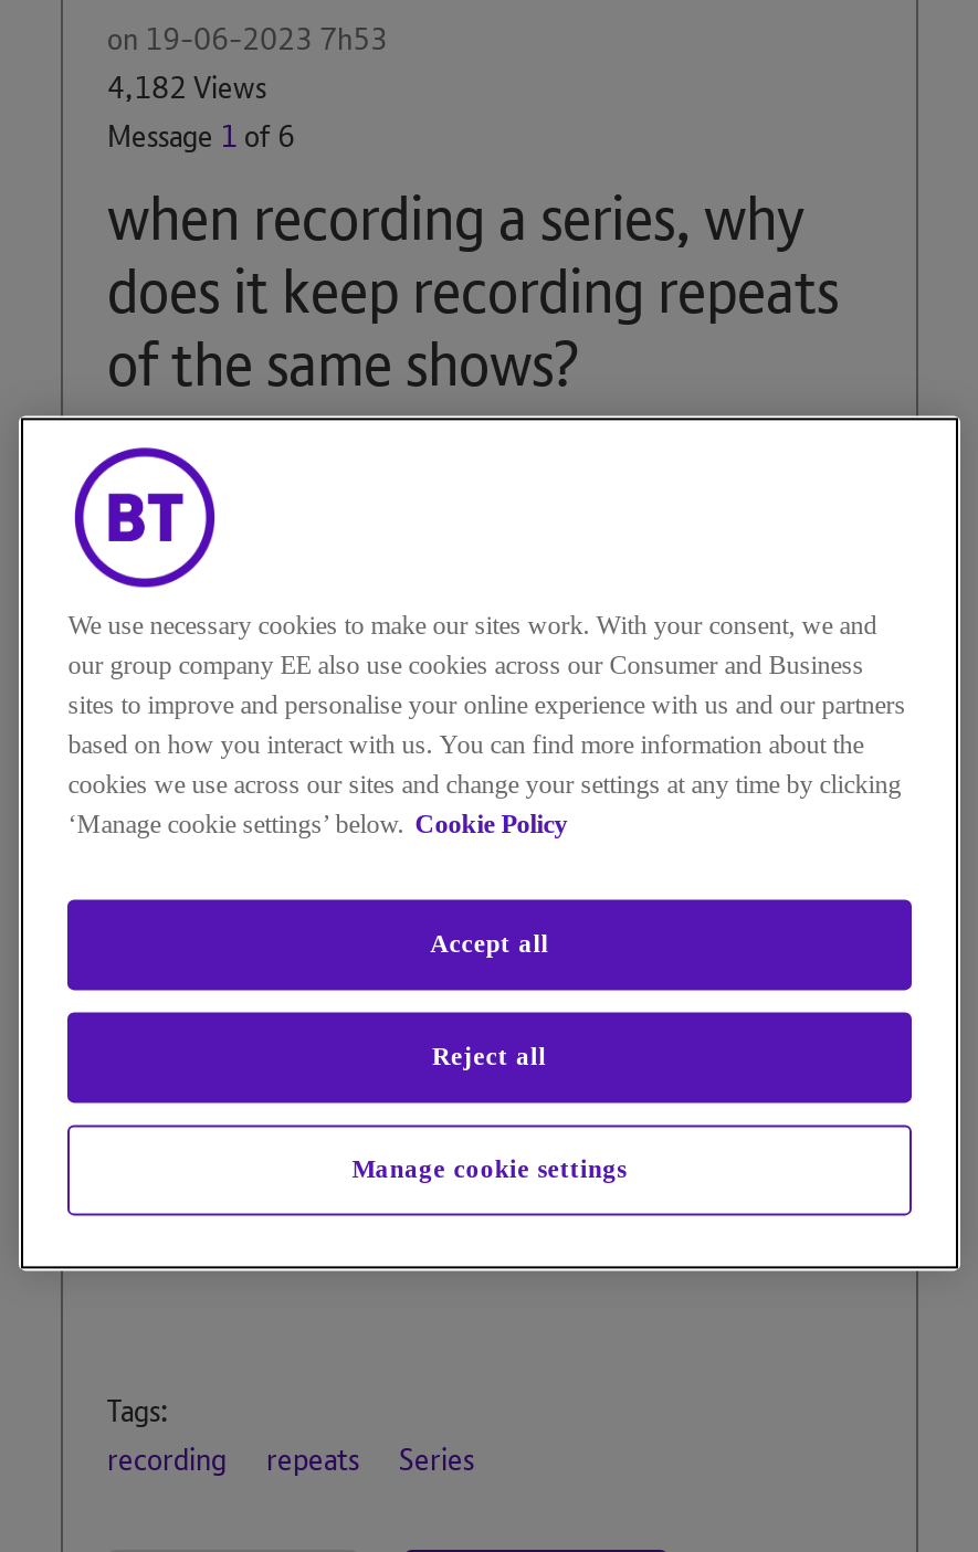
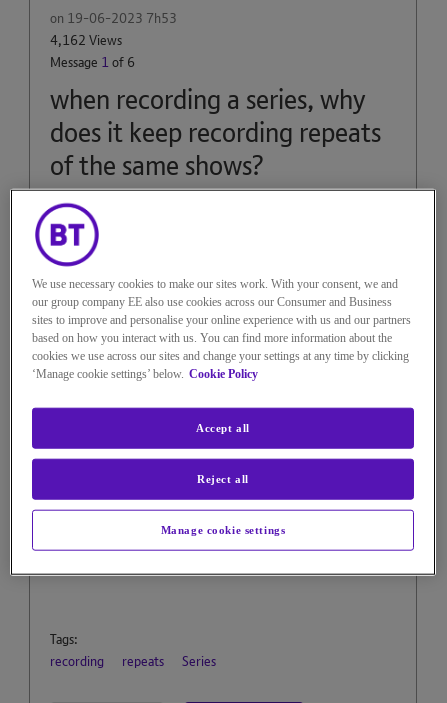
[107,67,266,107] 4,182 Views -> [50,31,122,49] 4,162 Views

